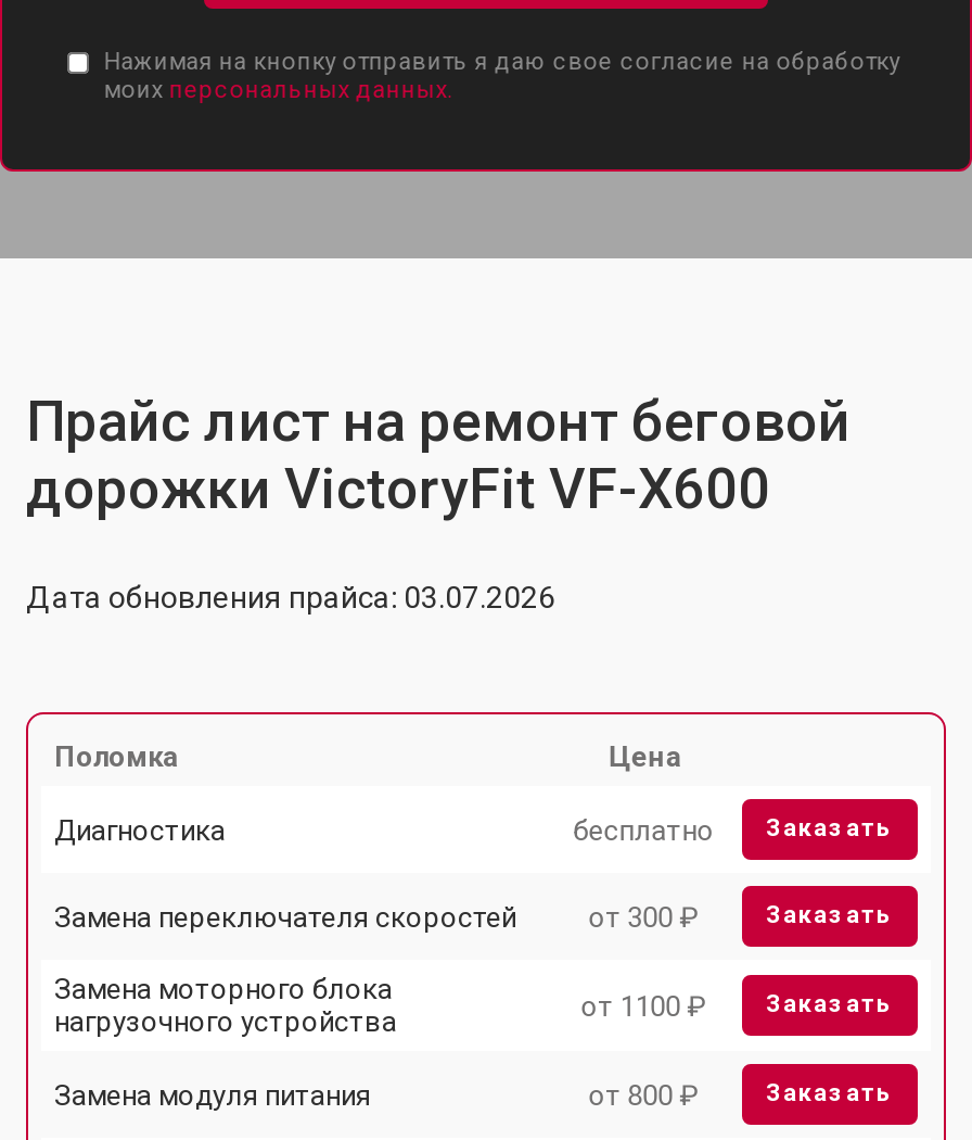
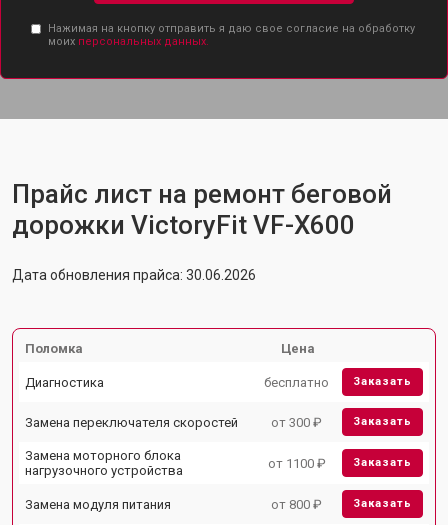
[26,580,555,615] Дата обновления прайса: 03.07.2026 -> [12,267,256,283] Дата обновления прайса: 30.06.2026

